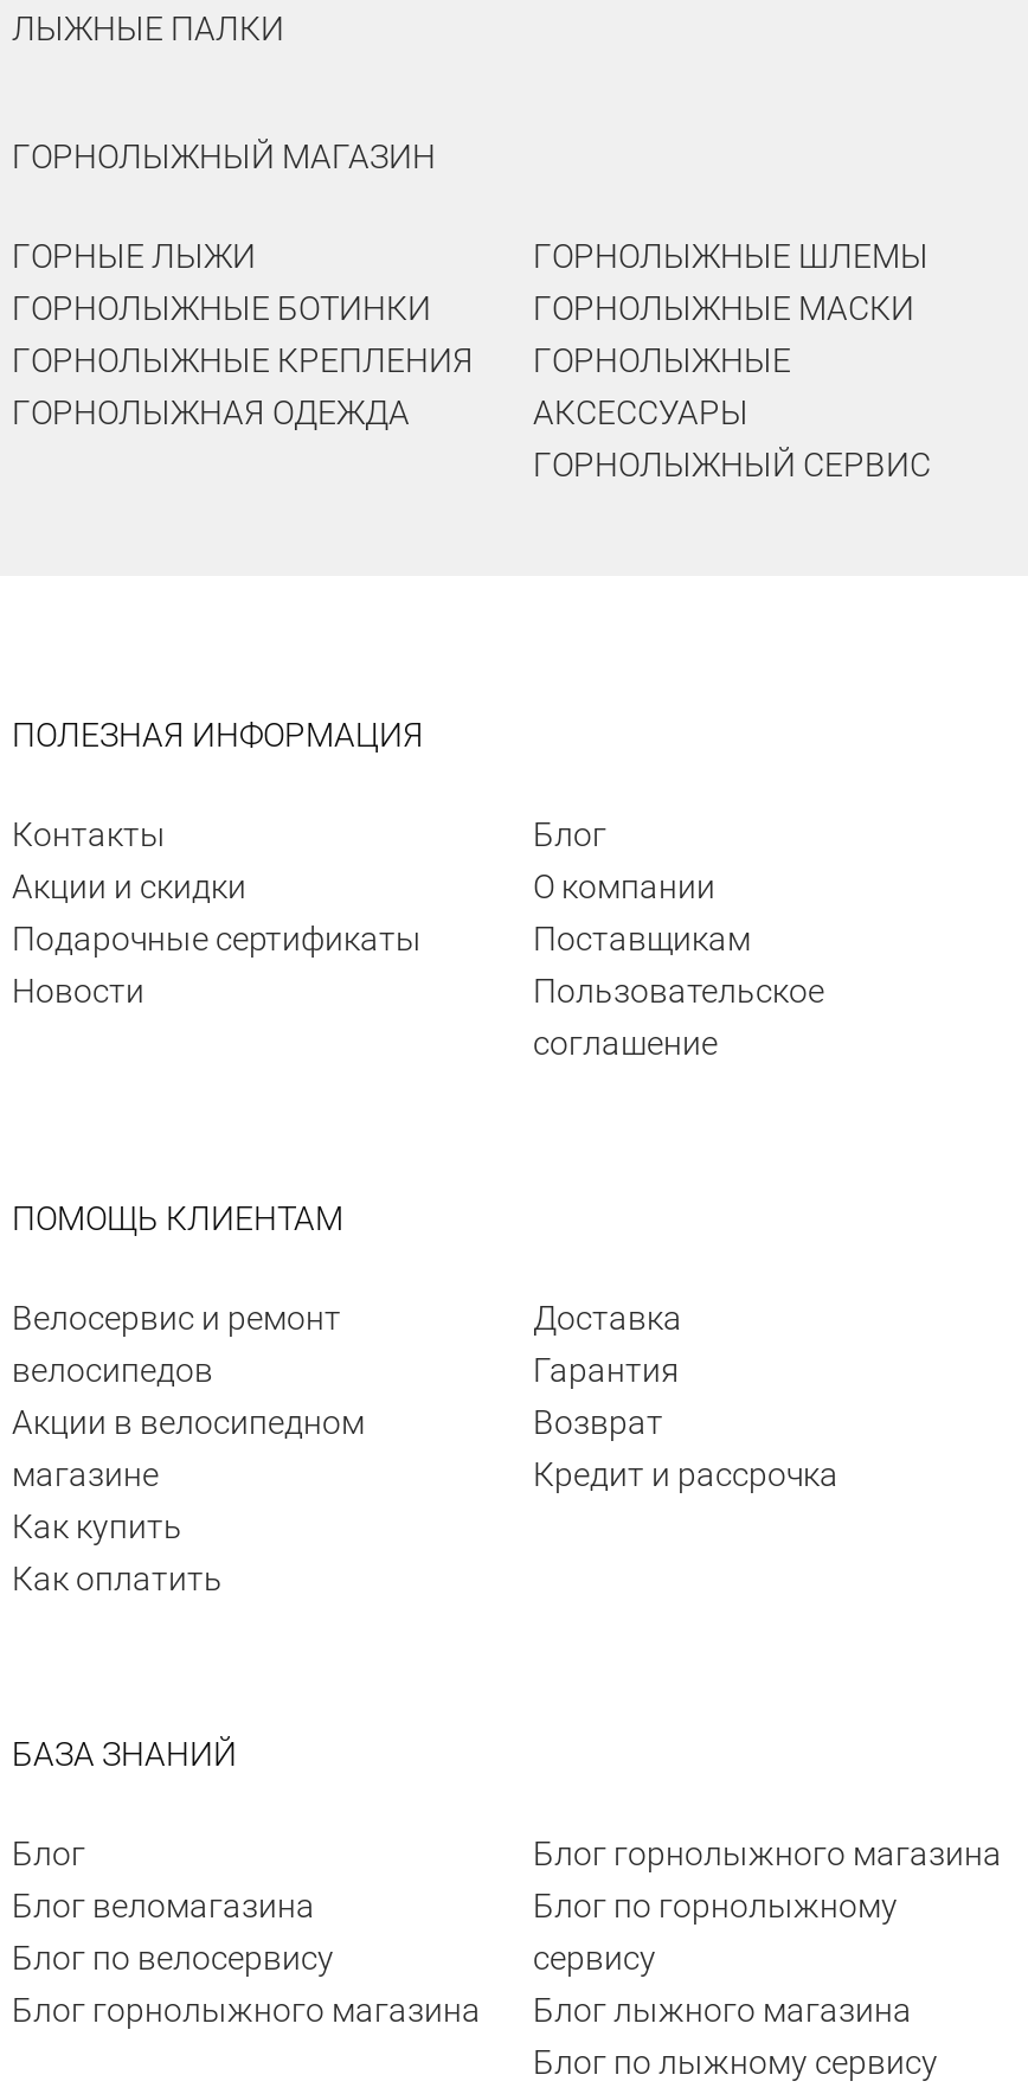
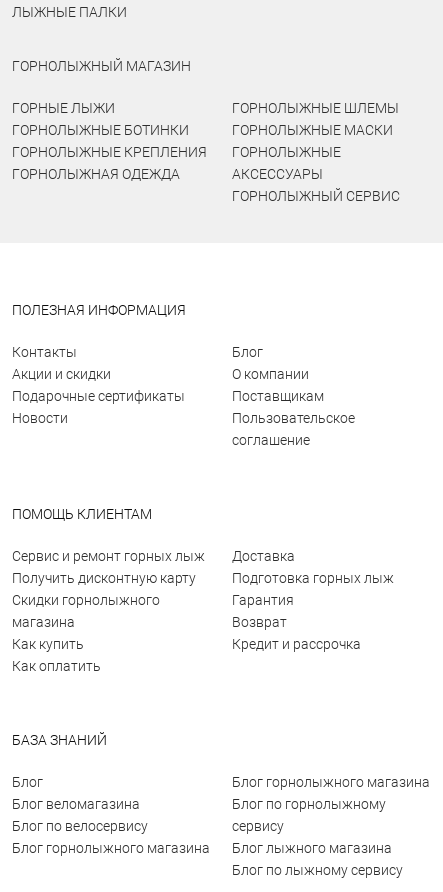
[12,1299,365,1493] Велосервис и ремонт | велосипедов | Акции в велосипедном | магазине -> [12,548,205,630] Сервис и ремонт горных лыж | Получить дисконтную карту | Скидки горнолыжного | магазина
none -> [232,570,394,586] Подготовка горных лыж
moved [533,1351,839,1493] -> [232,592,361,652]: Гарантия | Возврат | Кредит и рассрочка

